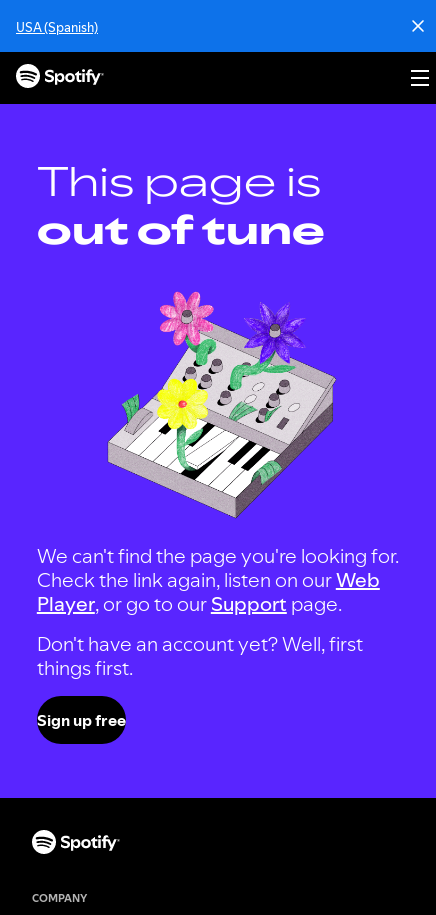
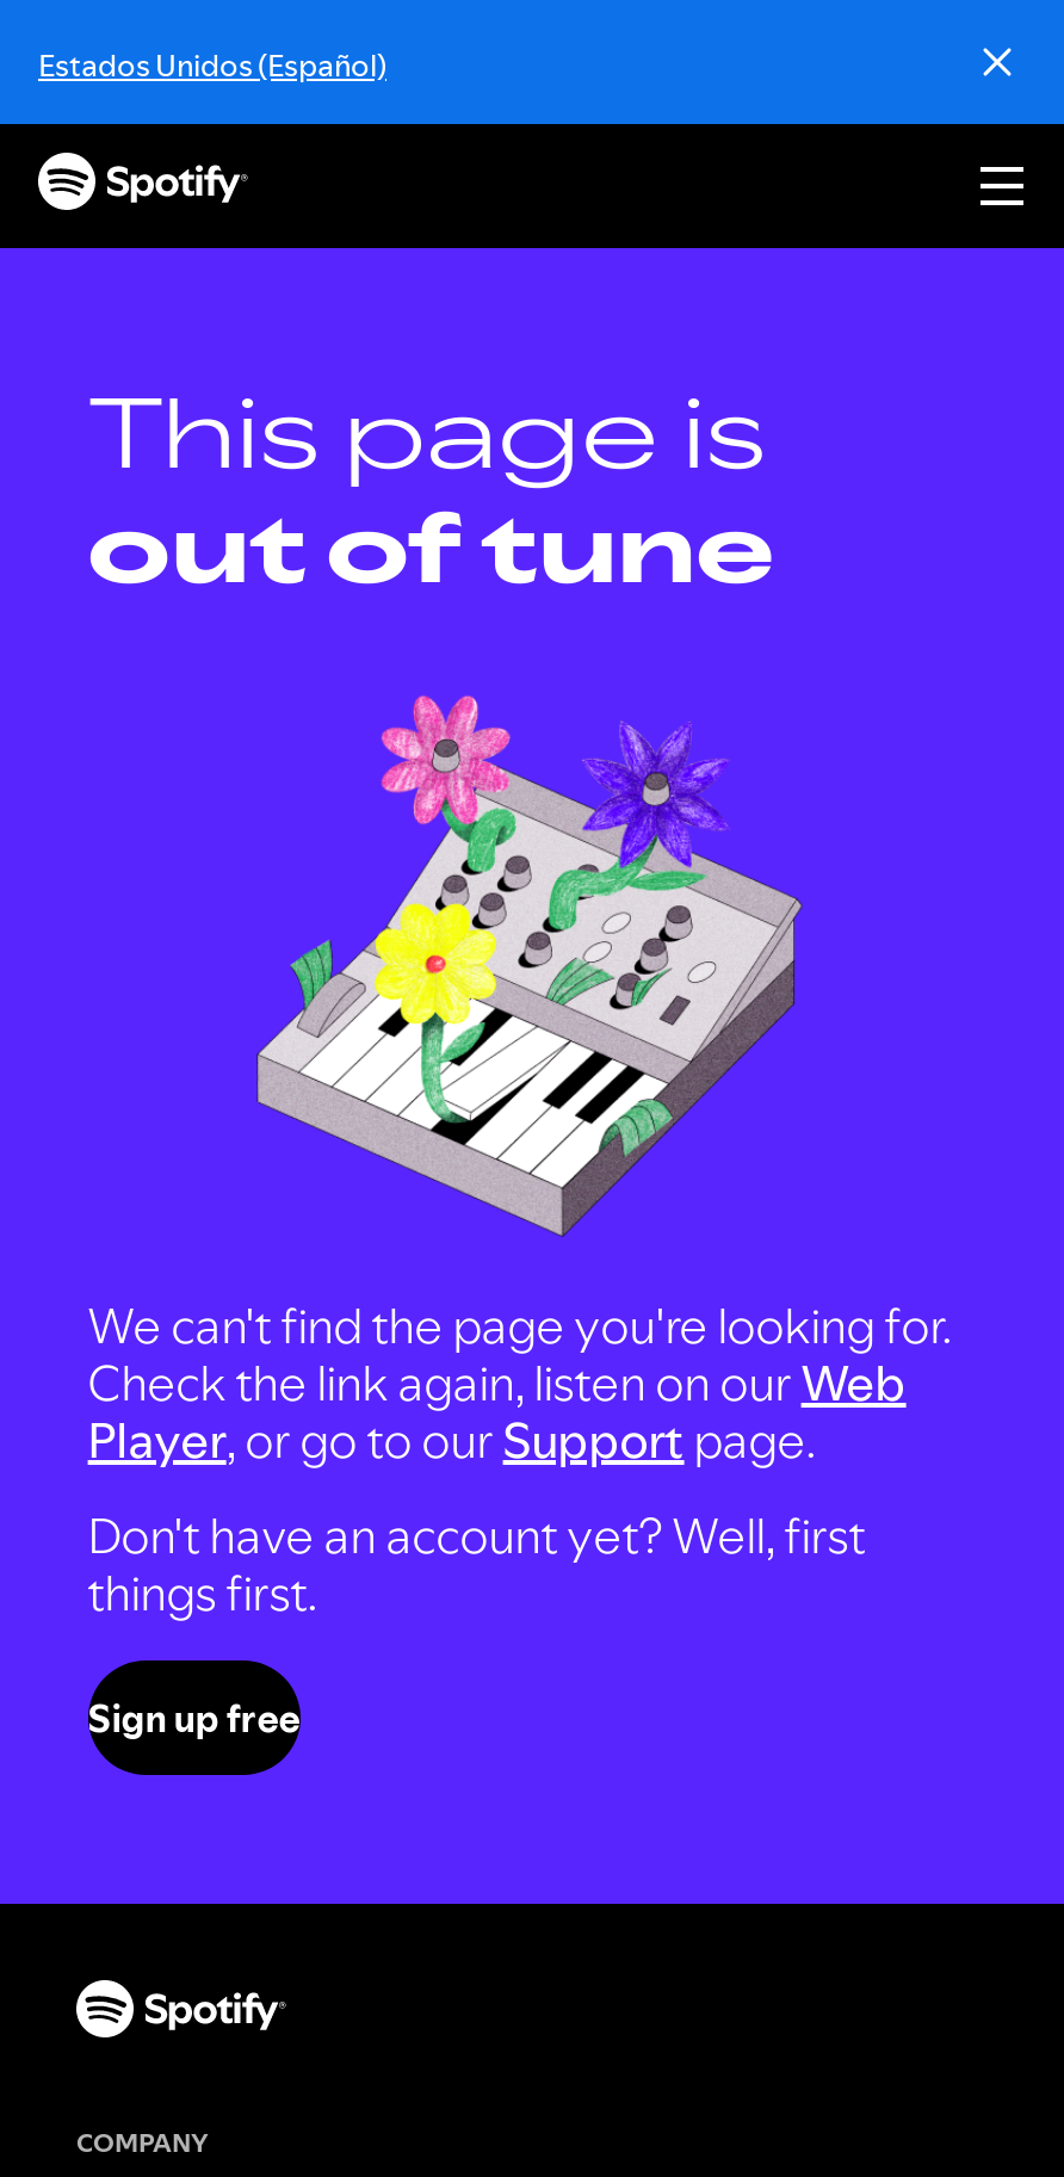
[16,18,98,36] USA (Spanish) -> [38,43,386,86] Estados Unidos (Español)

